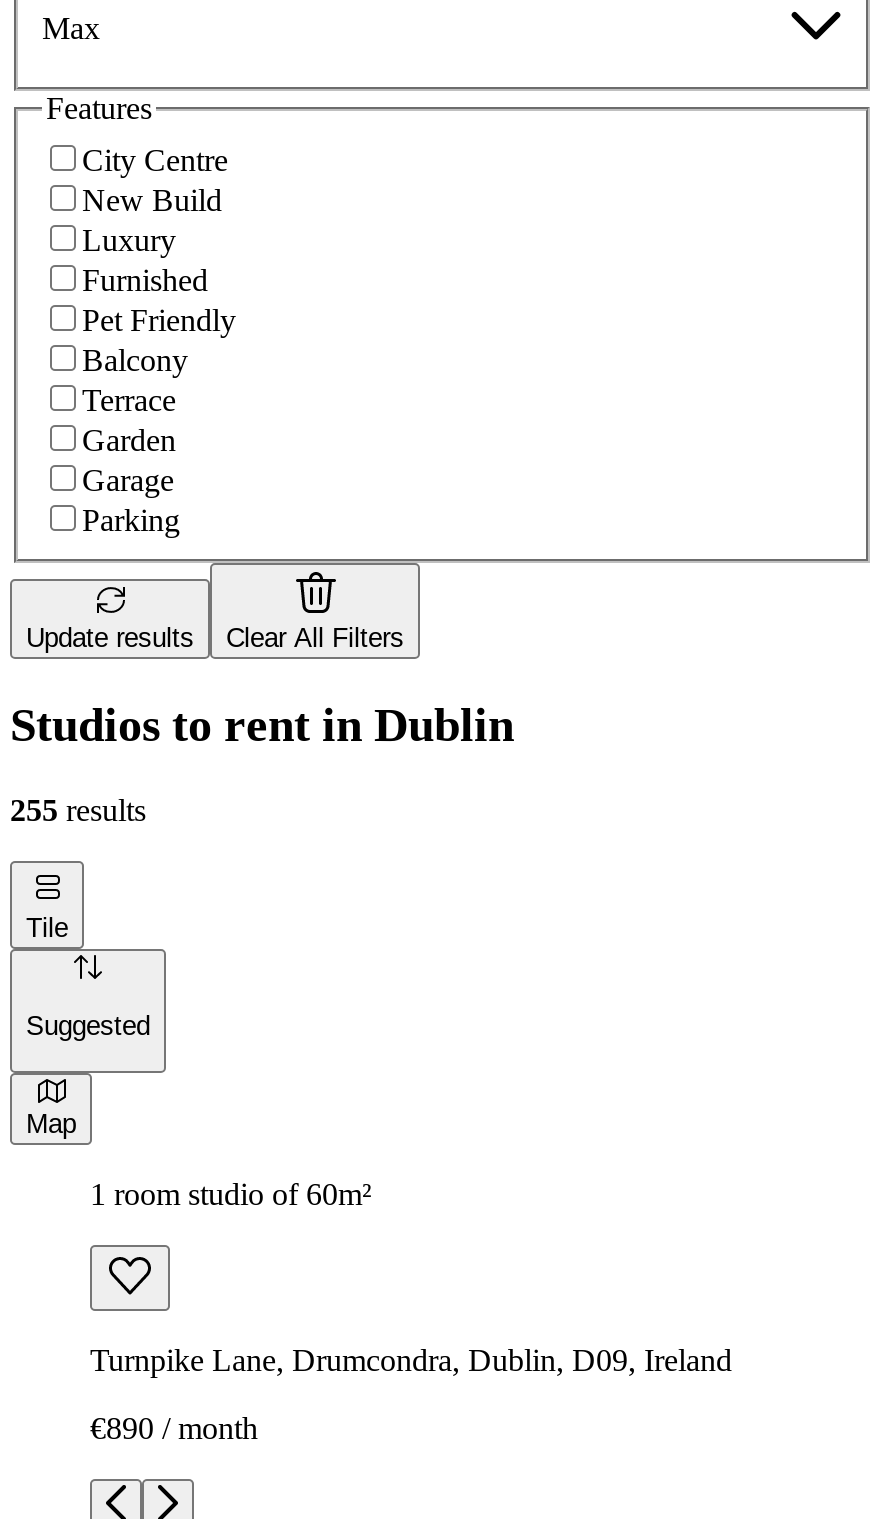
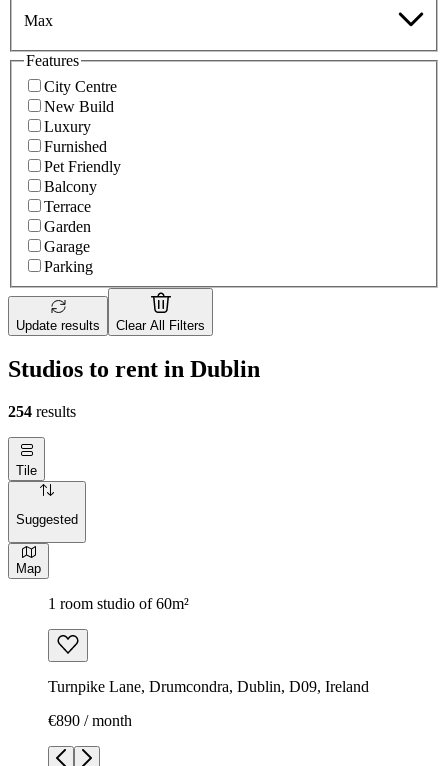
[10,793,146,827] 255 results -> [8,403,76,420] 254 results

